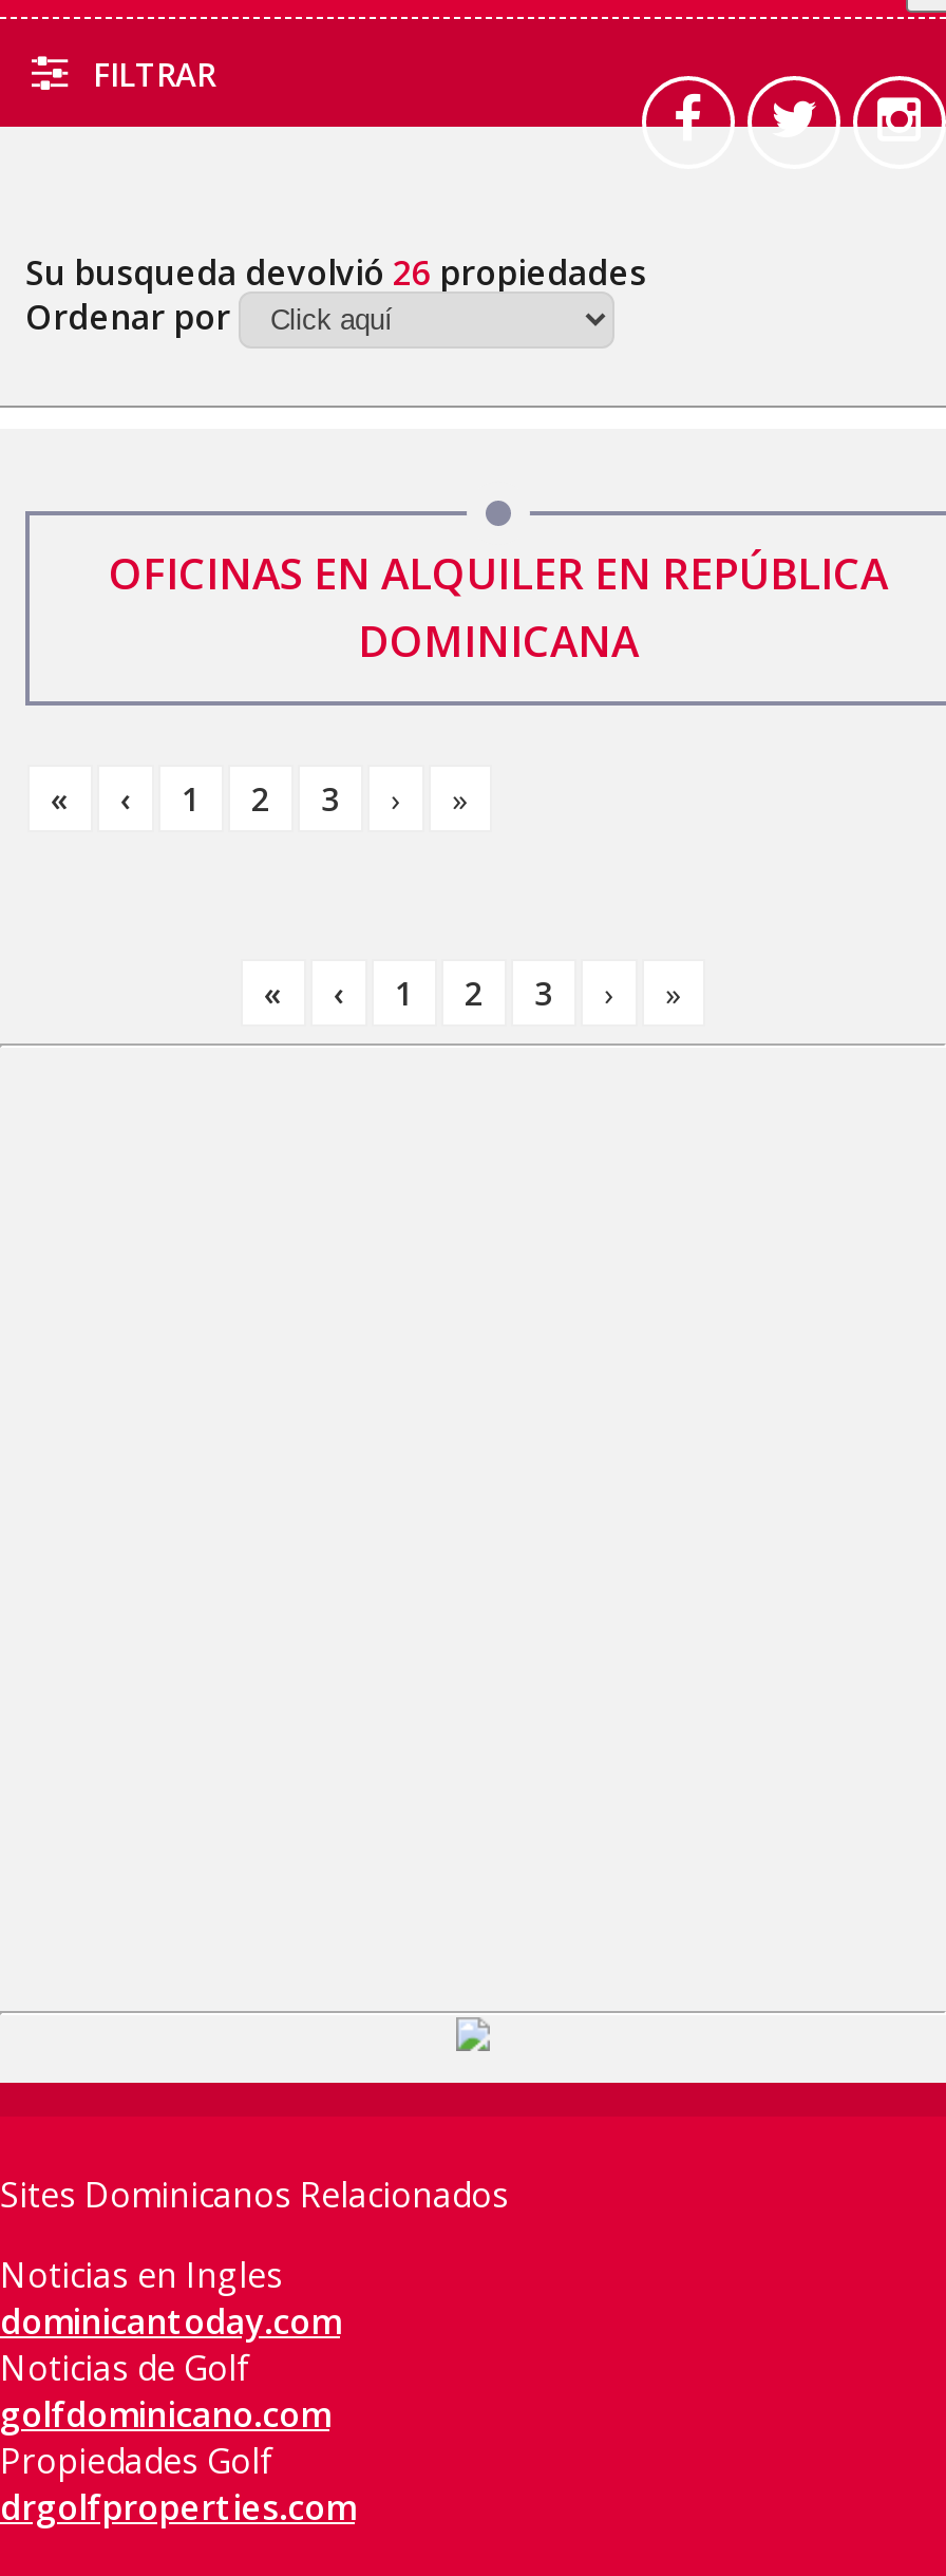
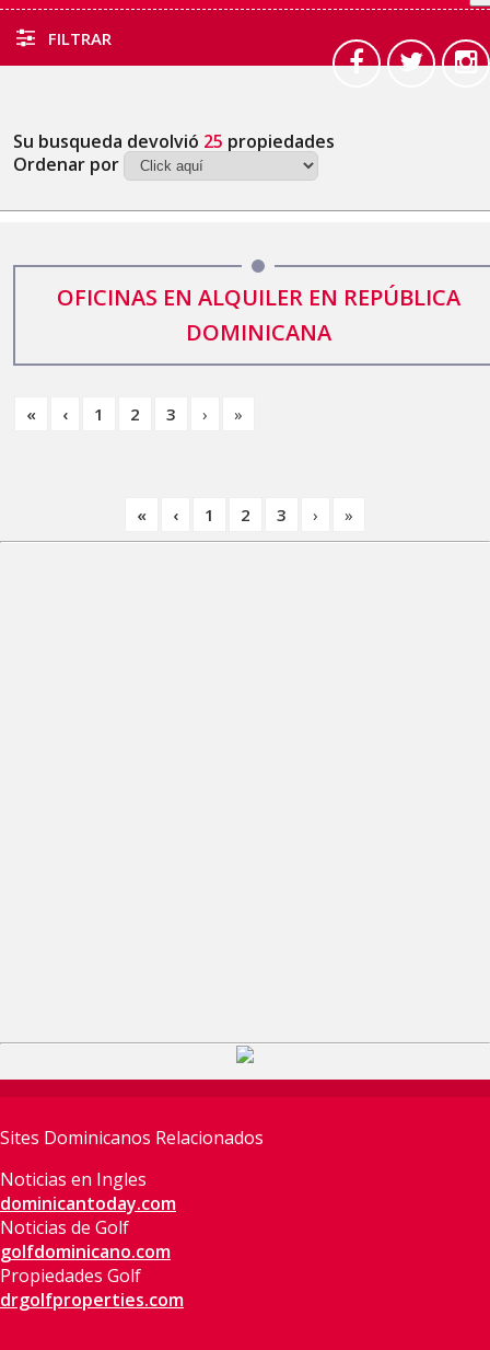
[25,249,646,296] Su busqueda devolvió 26 propiedades -> [13,129,335,153] Su busqueda devolvió 25 propiedades

